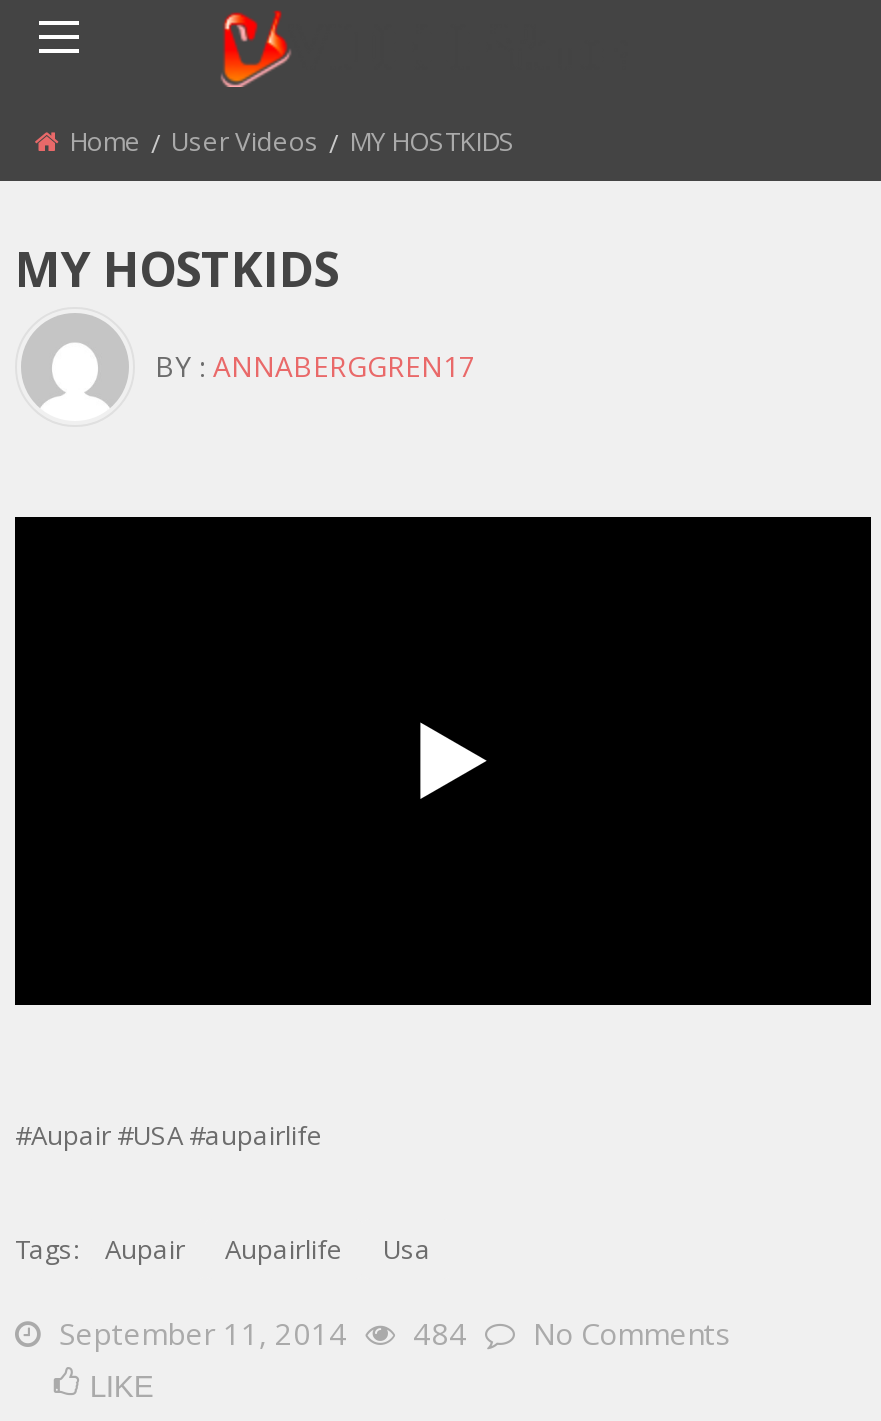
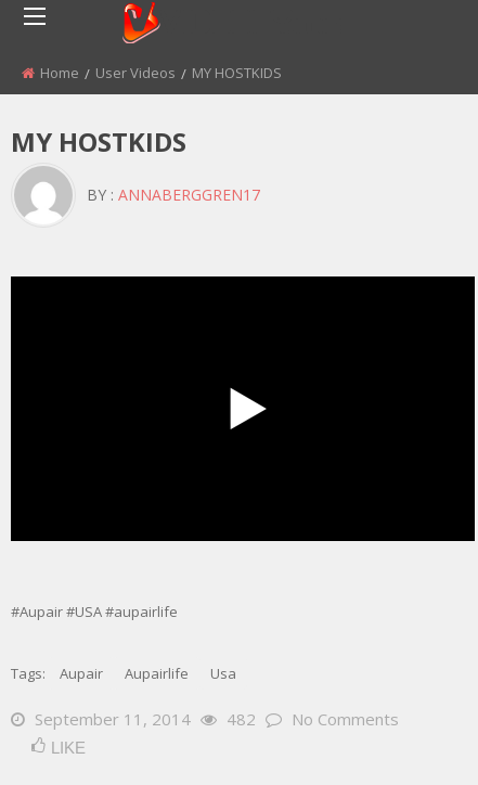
[59,1313,731,1353] September 11, 2014 484 No Comments -> [35,708,399,730] September 11, 2014 482 No Comments

